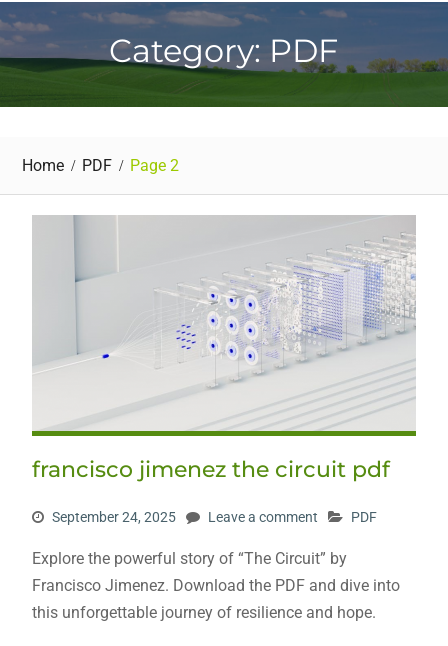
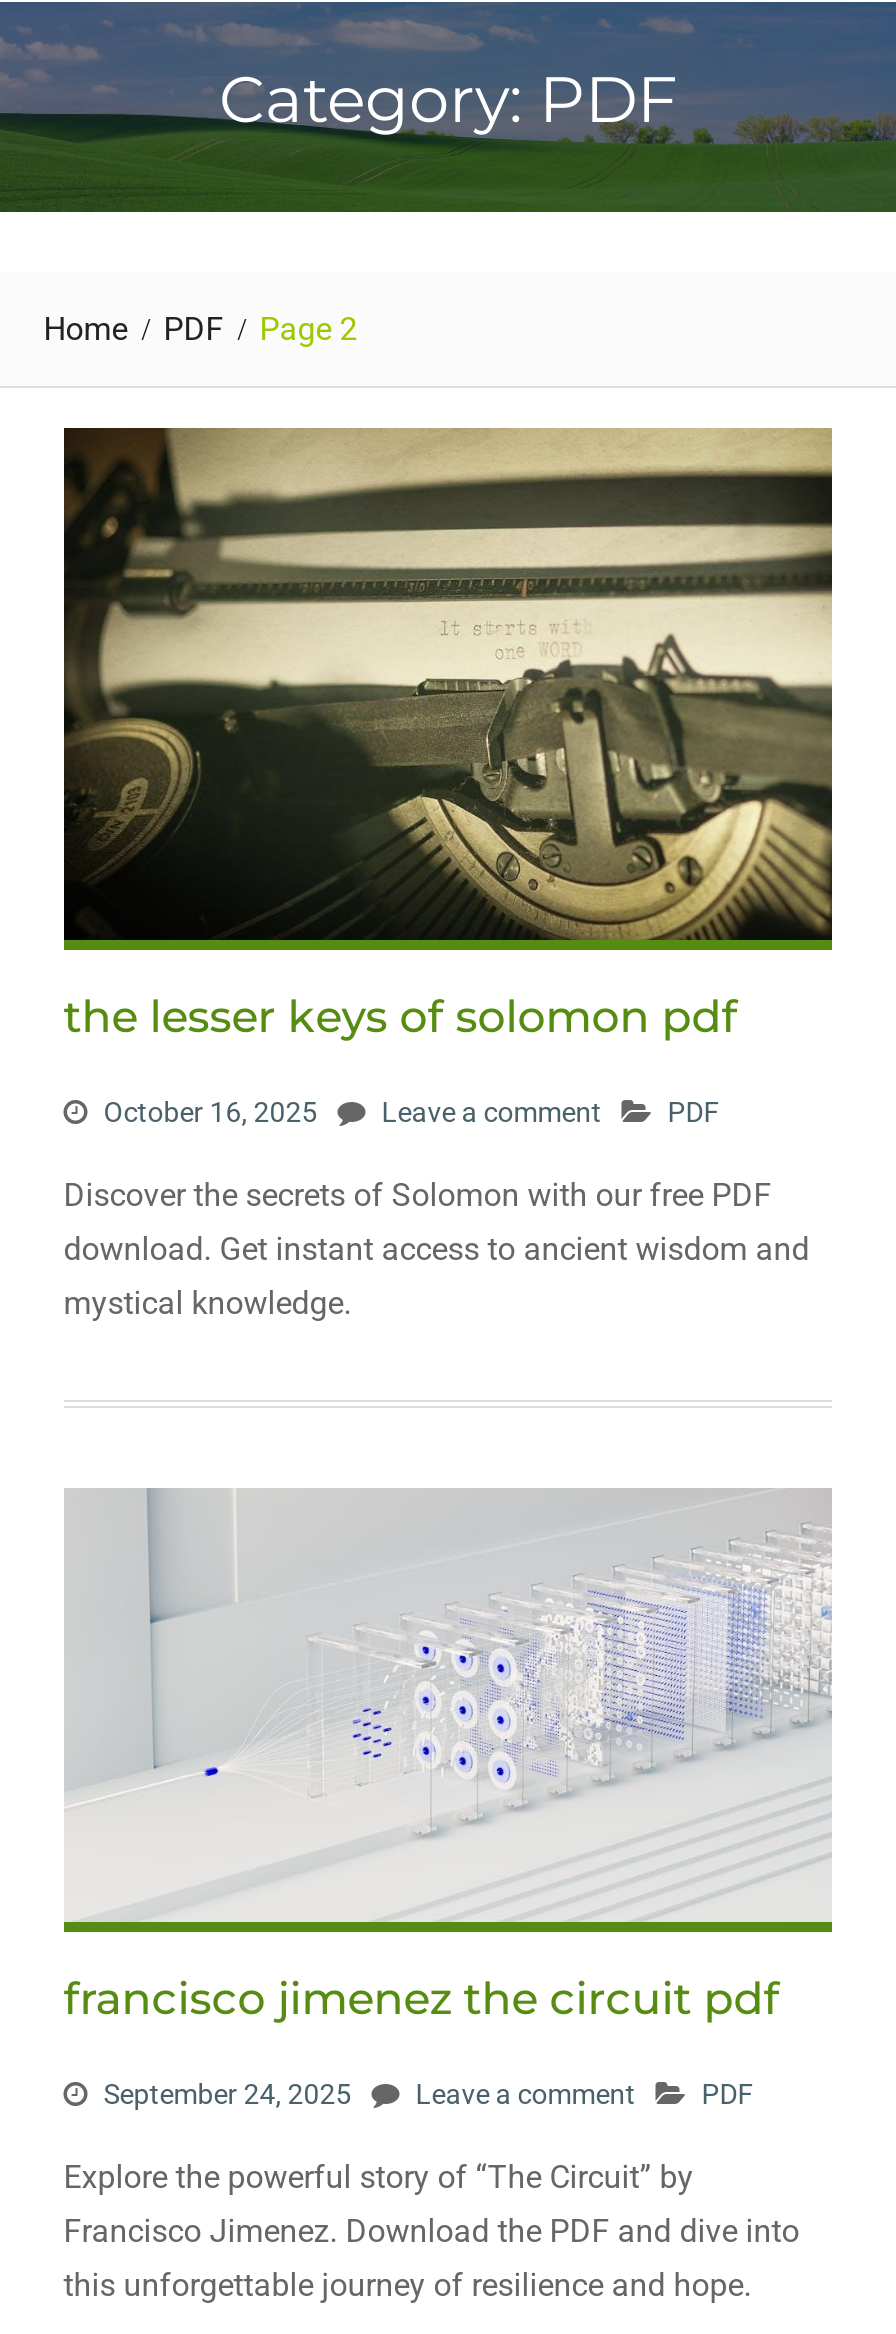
none -> [62,426,834,1323] [image] | the lesser keys of solomon pdf | October 16, 2025 | Leave a comment | PDF | Discover the secrets of Solomon with our free PDF | download. Get instant access to ancient wisdom and | mystical knowledge.

